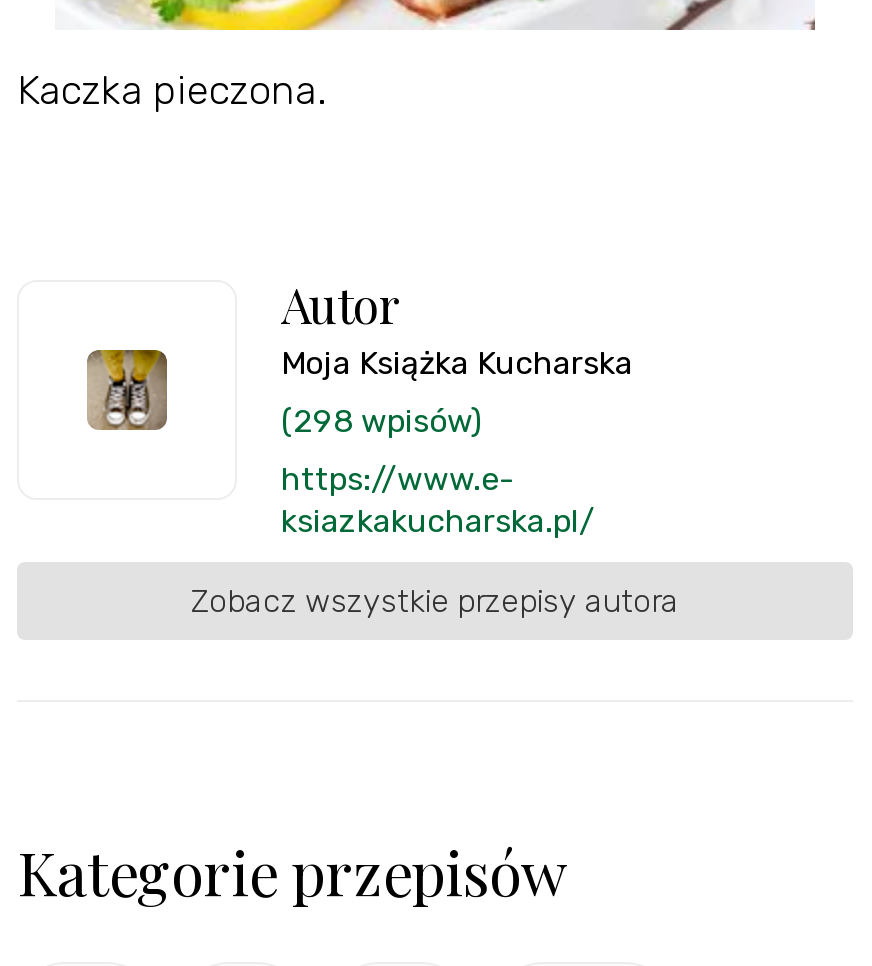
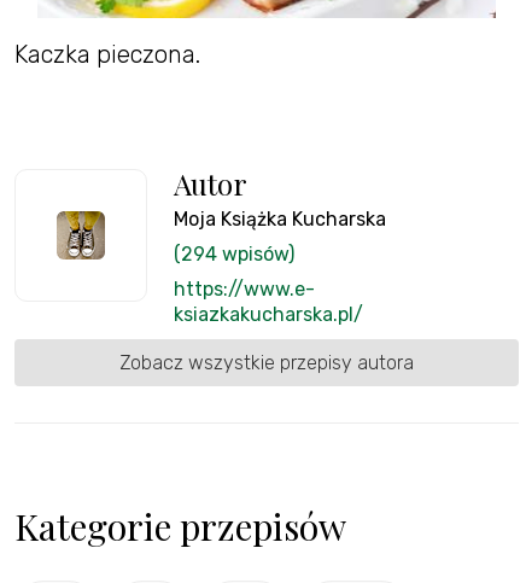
[281,401,481,439] (298 wpisów) -> [174,242,294,265] (294 wpisów)

